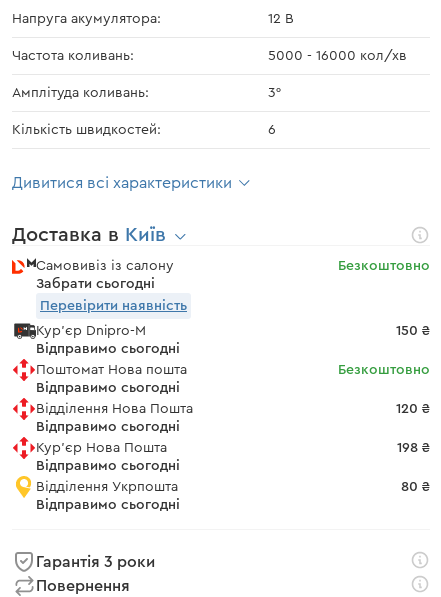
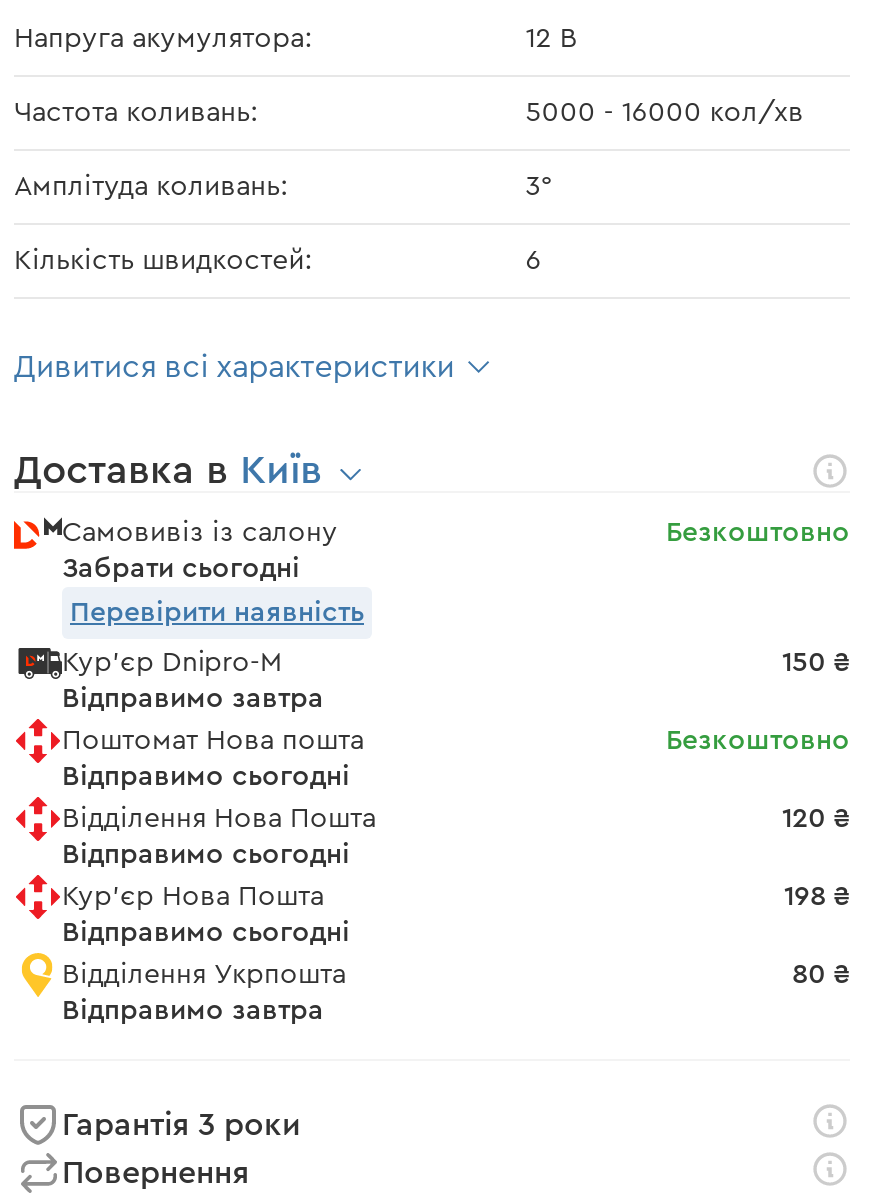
[36,342,180,356] Відправимо сьогодні -> [62,685,324,713] Відправимо завтра
[36,498,180,512] Відправимо сьогодні -> [62,997,324,1025] Відправимо завтра

